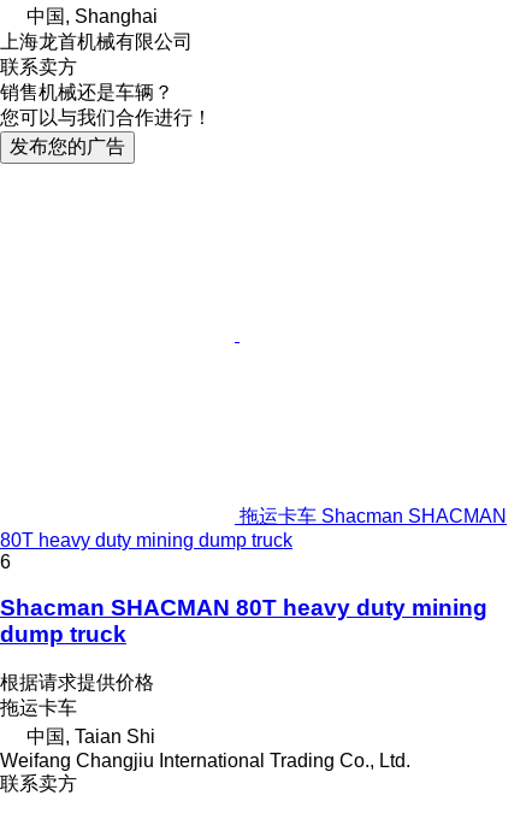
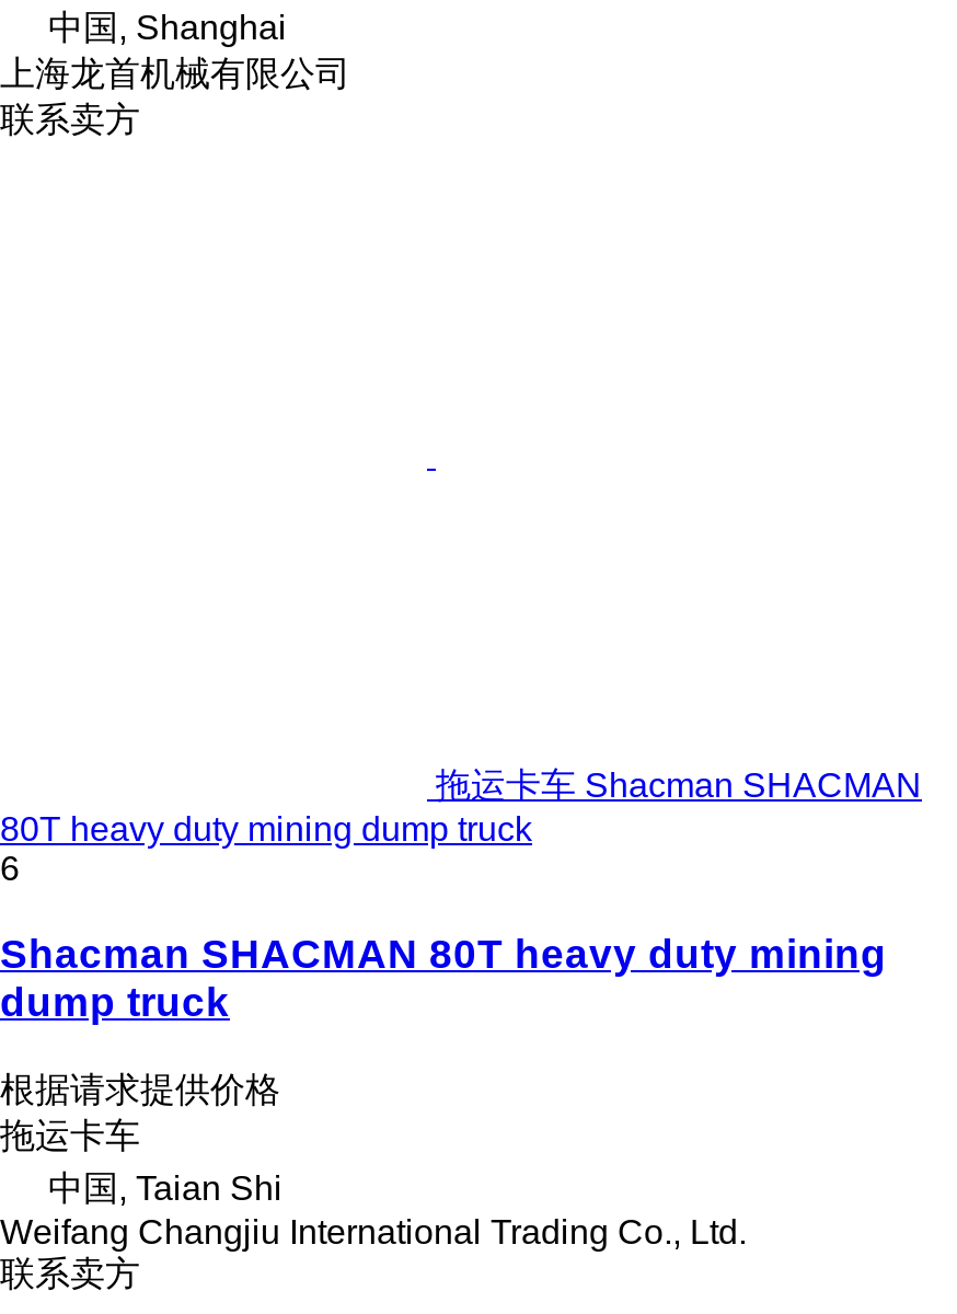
[0,81,212,156] 销售机械还是车辆？ | 您可以与我们合作进行！ | 发布您的广告 -> none

